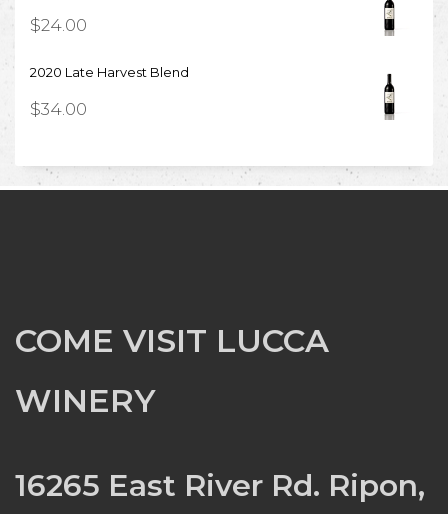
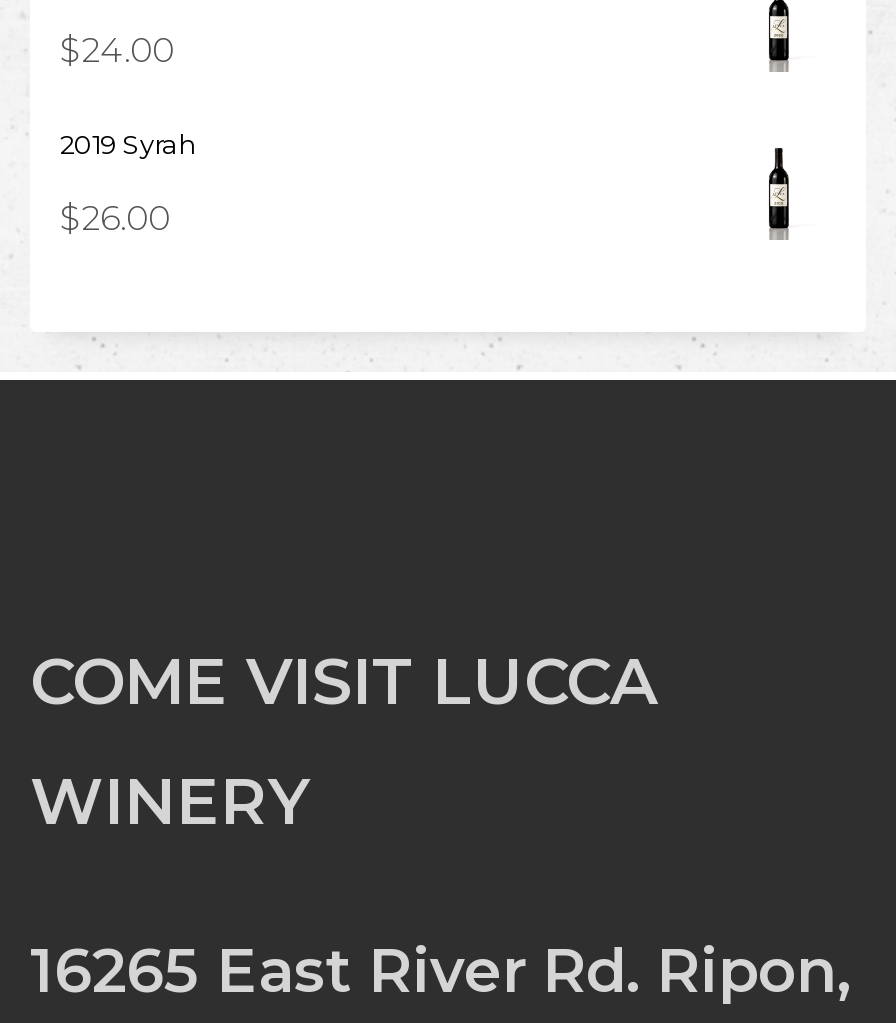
[30,64,189,80] 2020 Late Harvest Blend -> [60,128,194,160] 2019 Syrah
[30,99,87,119] $34.00 -> [60,198,170,238] $26.00

